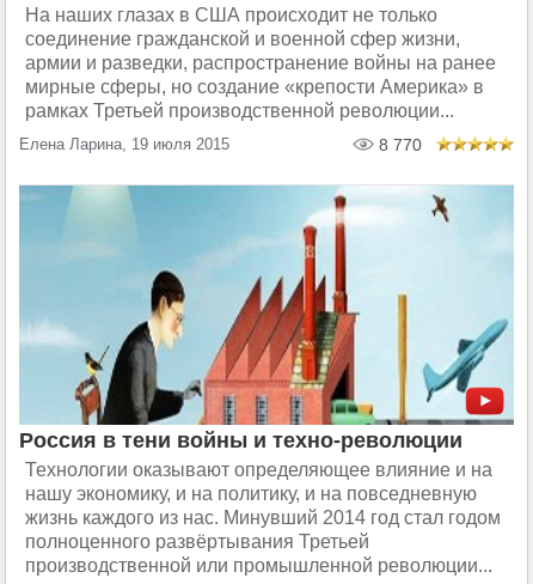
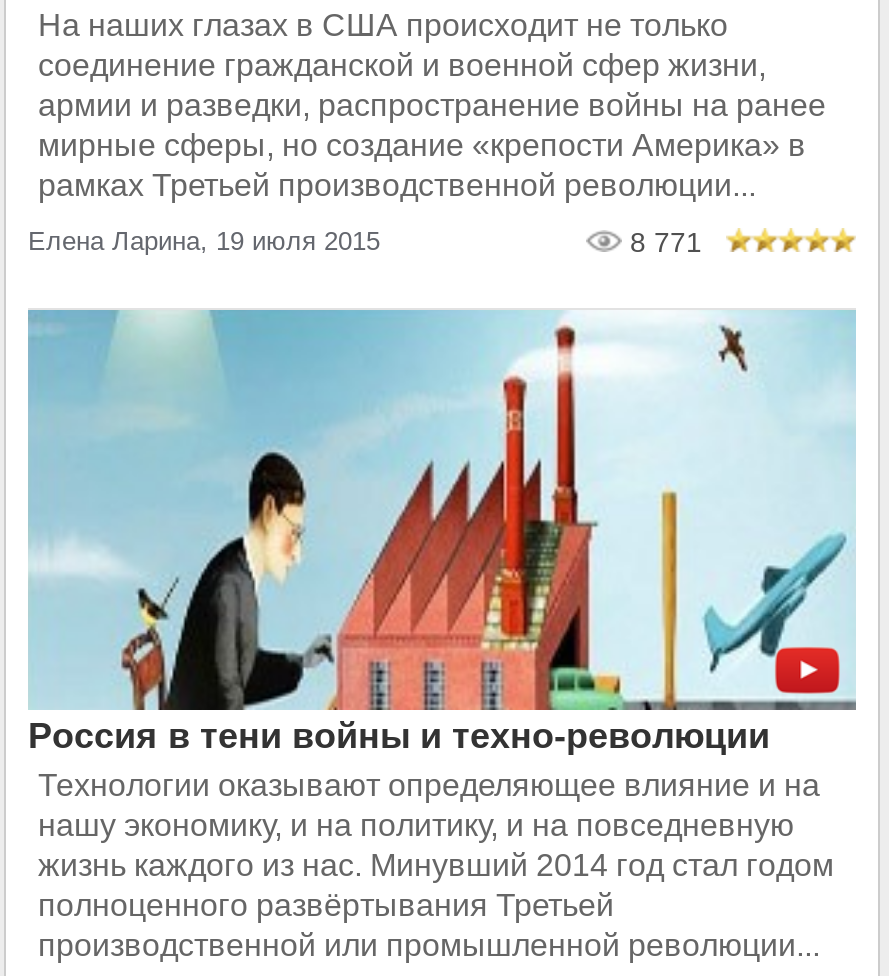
[374,135,422,154] 8 770 -> [622,226,702,258] 8 771

